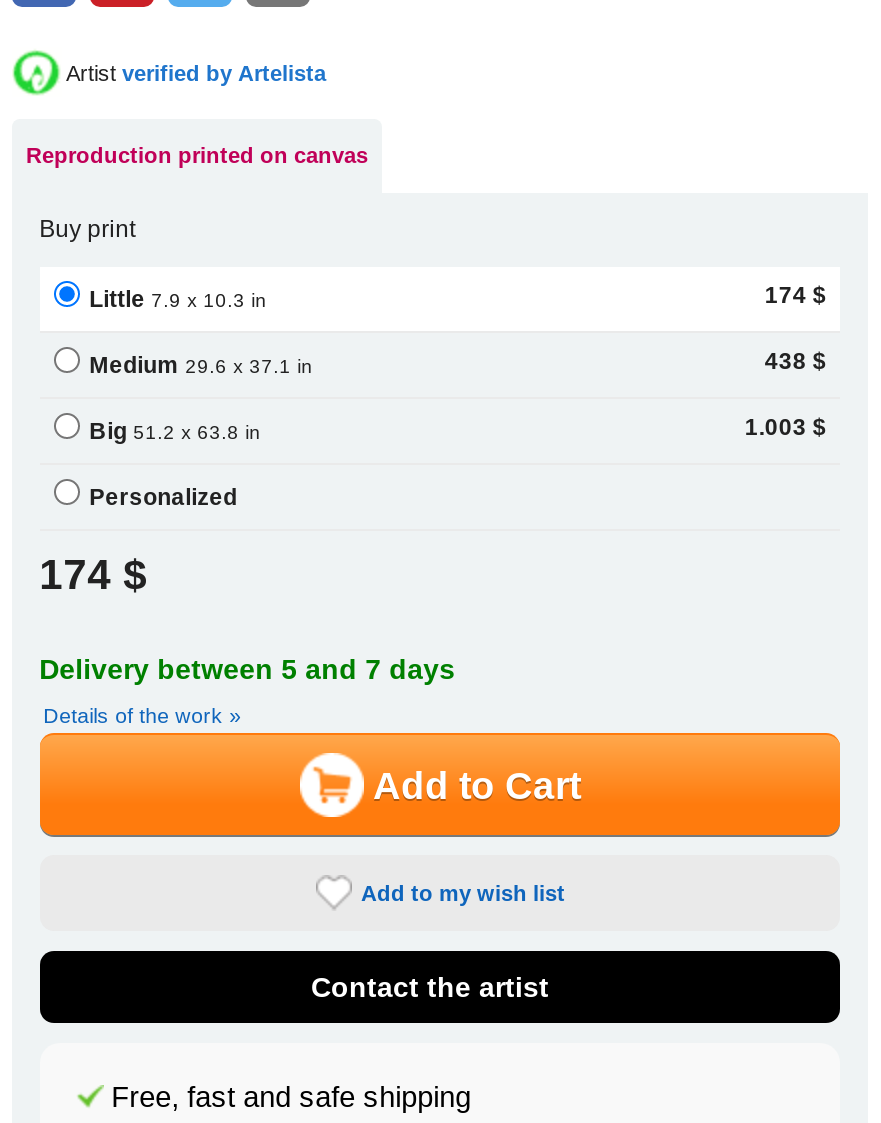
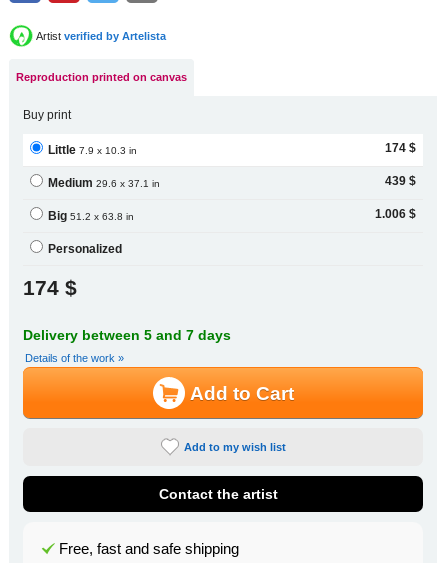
[765,347,827,373] 438 $ -> [385,174,416,187] 439 $
[745,413,827,439] 1.003 $ -> [375,207,416,220] 1.006 $

